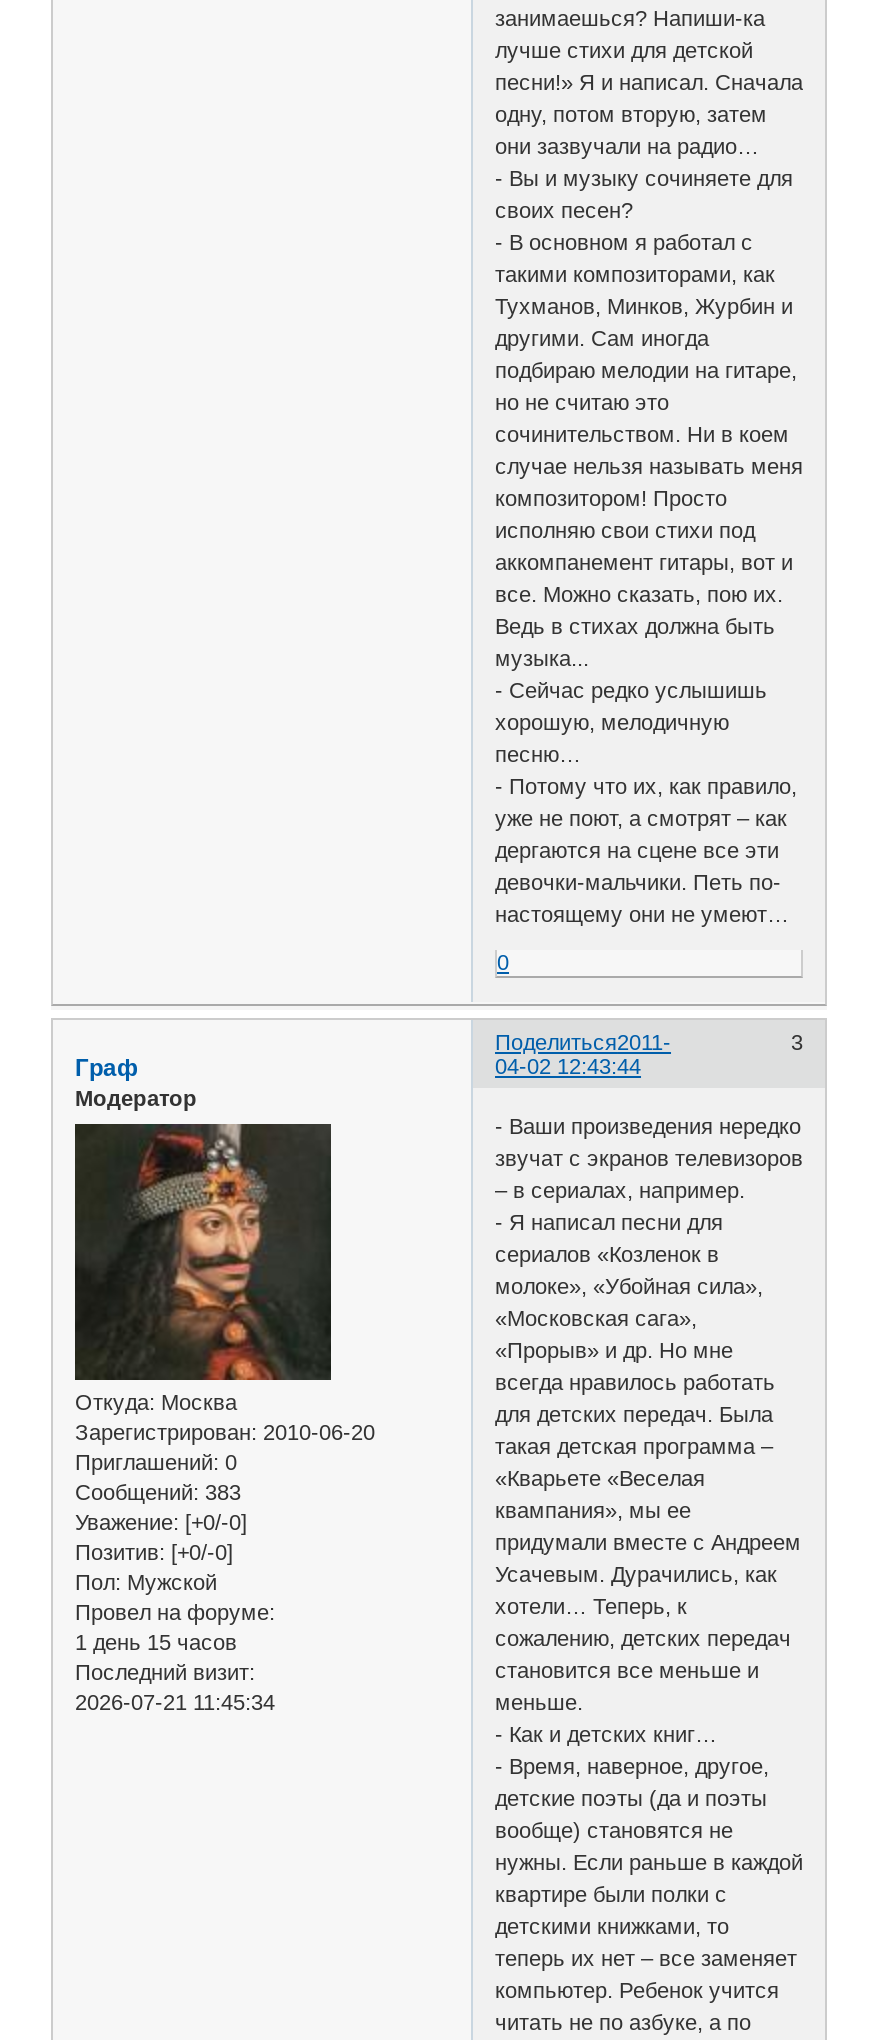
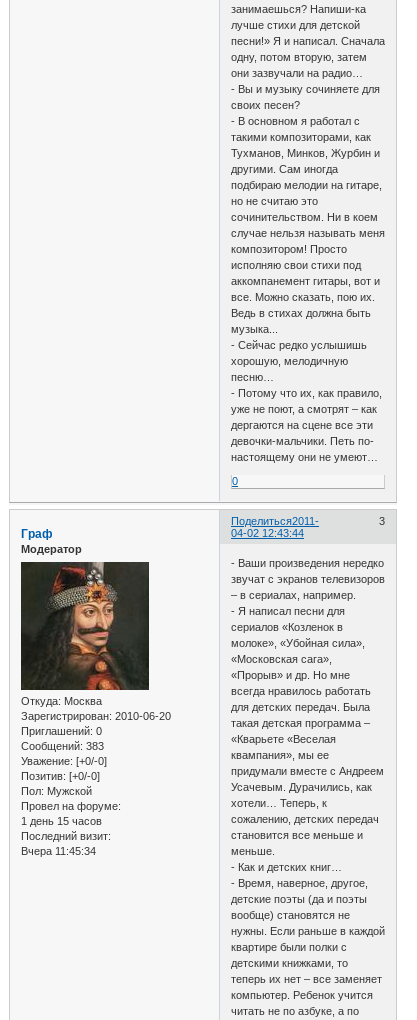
[75,1690,275,1714] 2026-07-21 11:45:34 -> [21,845,96,857] Вчера 11:45:34

